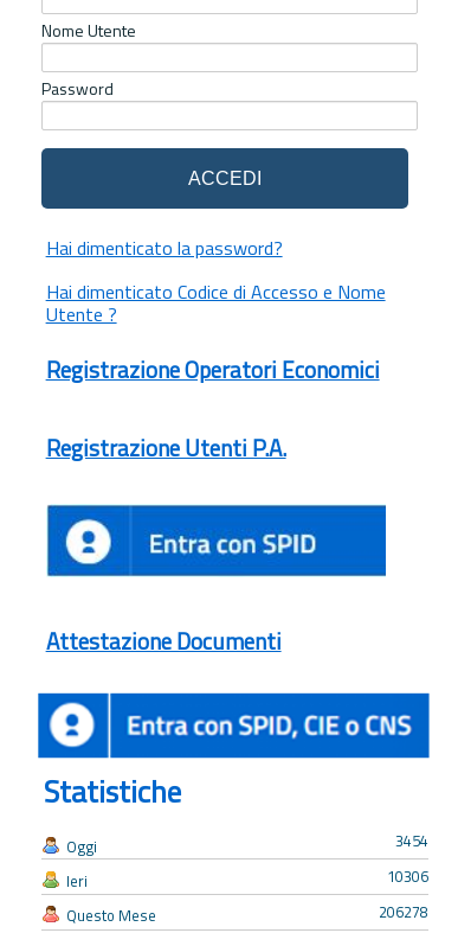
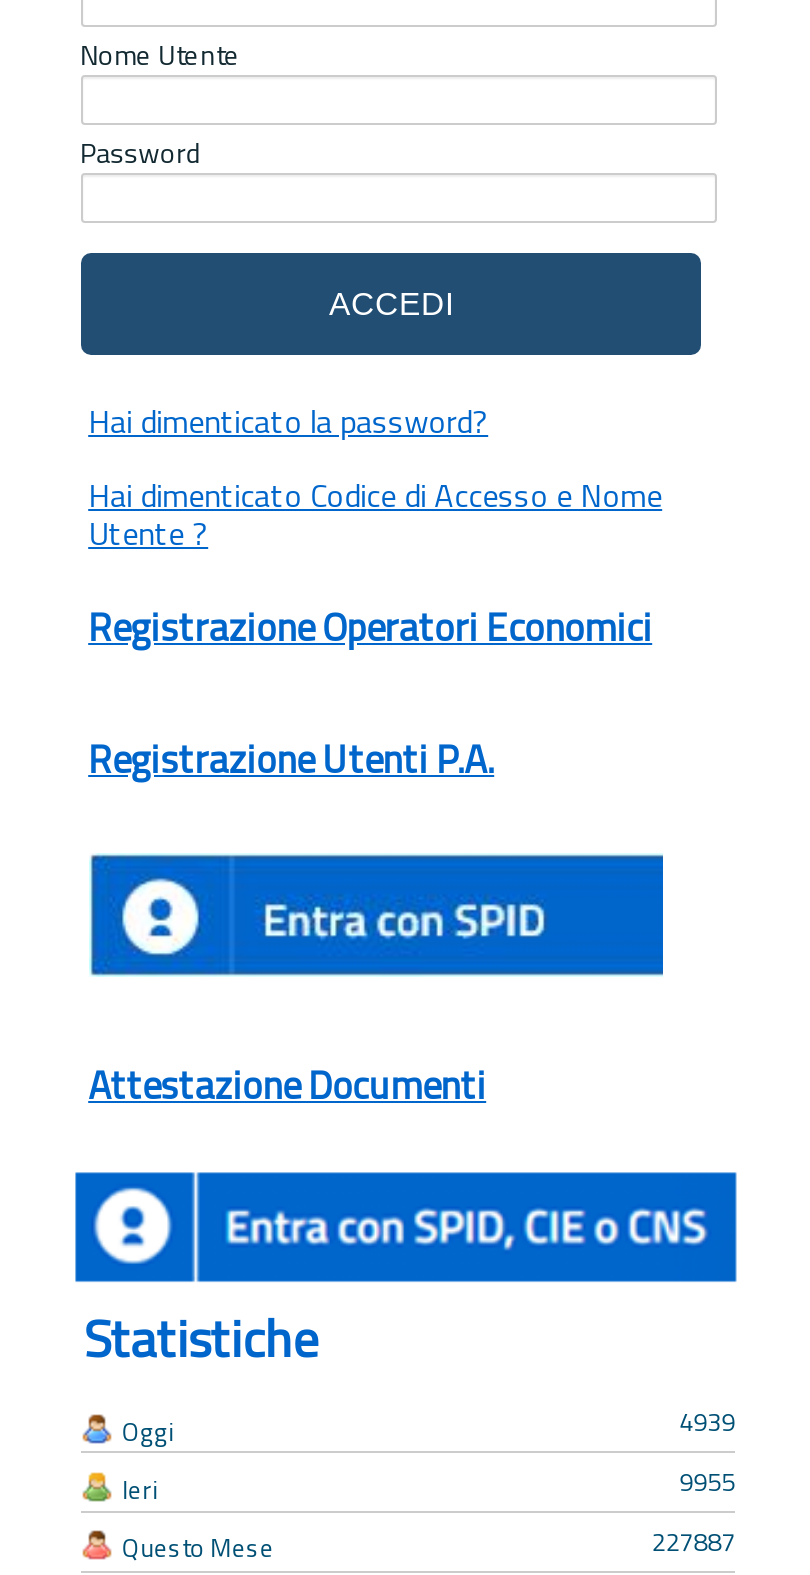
[396,828,429,852] 3454 -> [679,1400,735,1440] 4939
[387,864,429,887] 10306 -> [679,1460,735,1500] 9955
[379,899,429,923] 206278 -> [651,1520,735,1560] 227887

